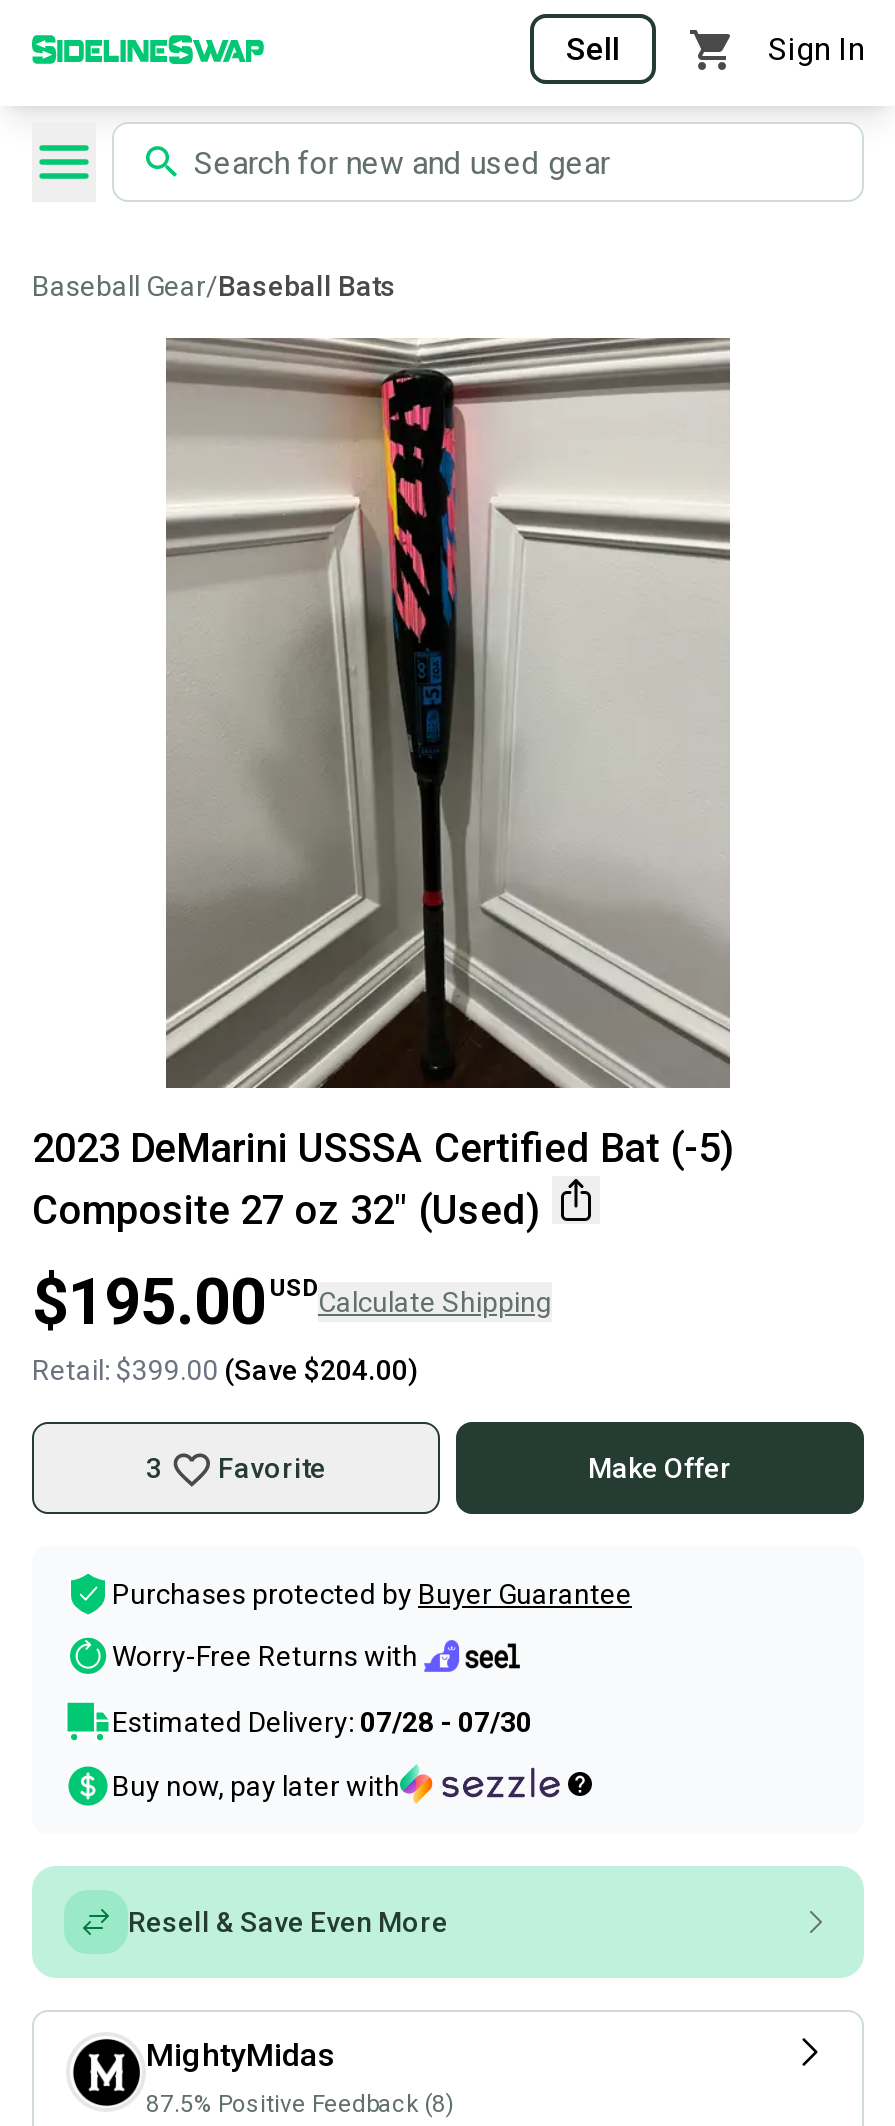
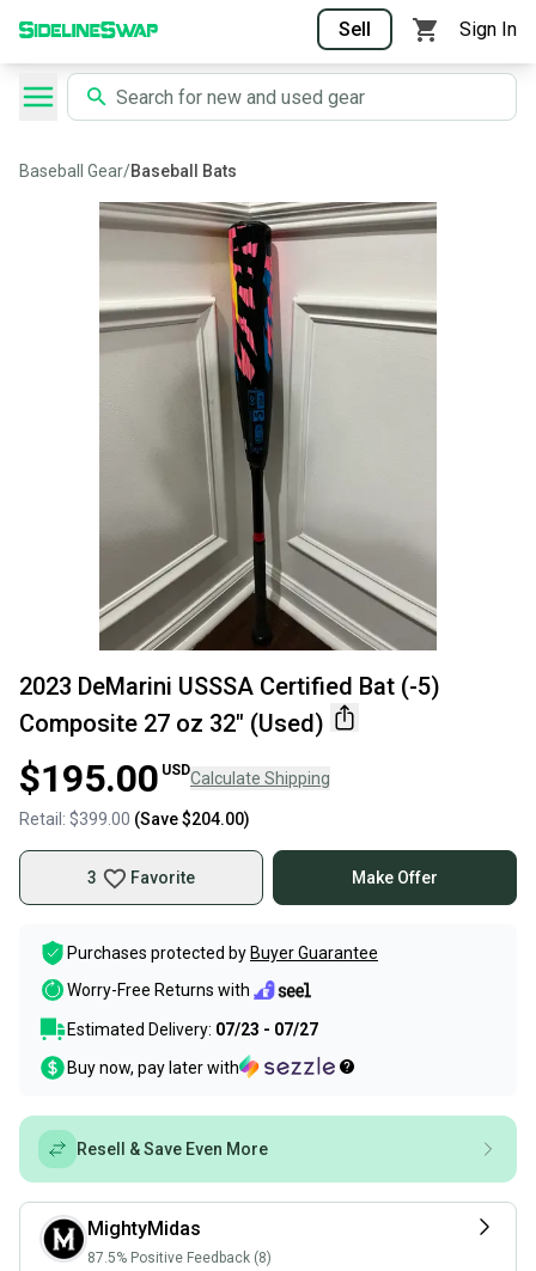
[112,1706,532,1738] Estimated Delivery: 07/28 - 07/30 -> [67,1020,318,1039] Estimated Delivery: 07/23 - 07/27

